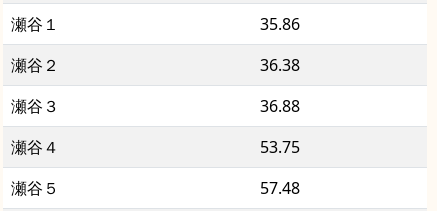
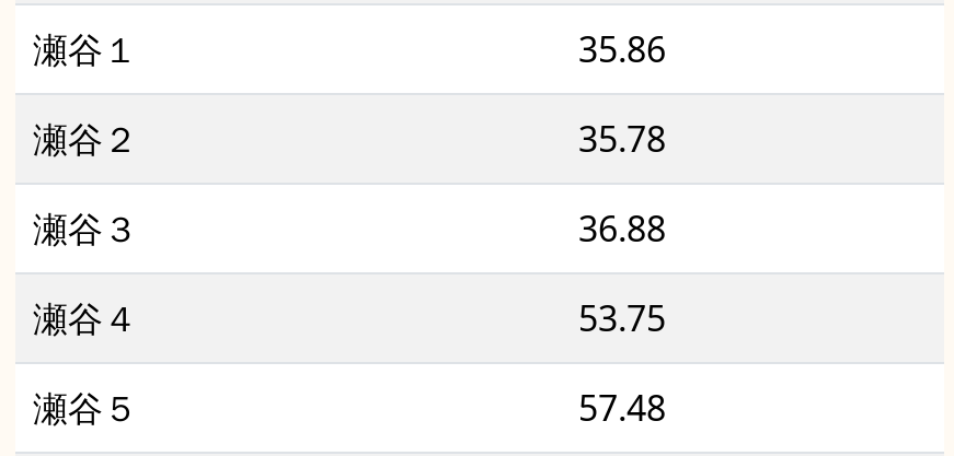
[260,54,300,76] 36.38 -> [578,116,666,164] 35.78

